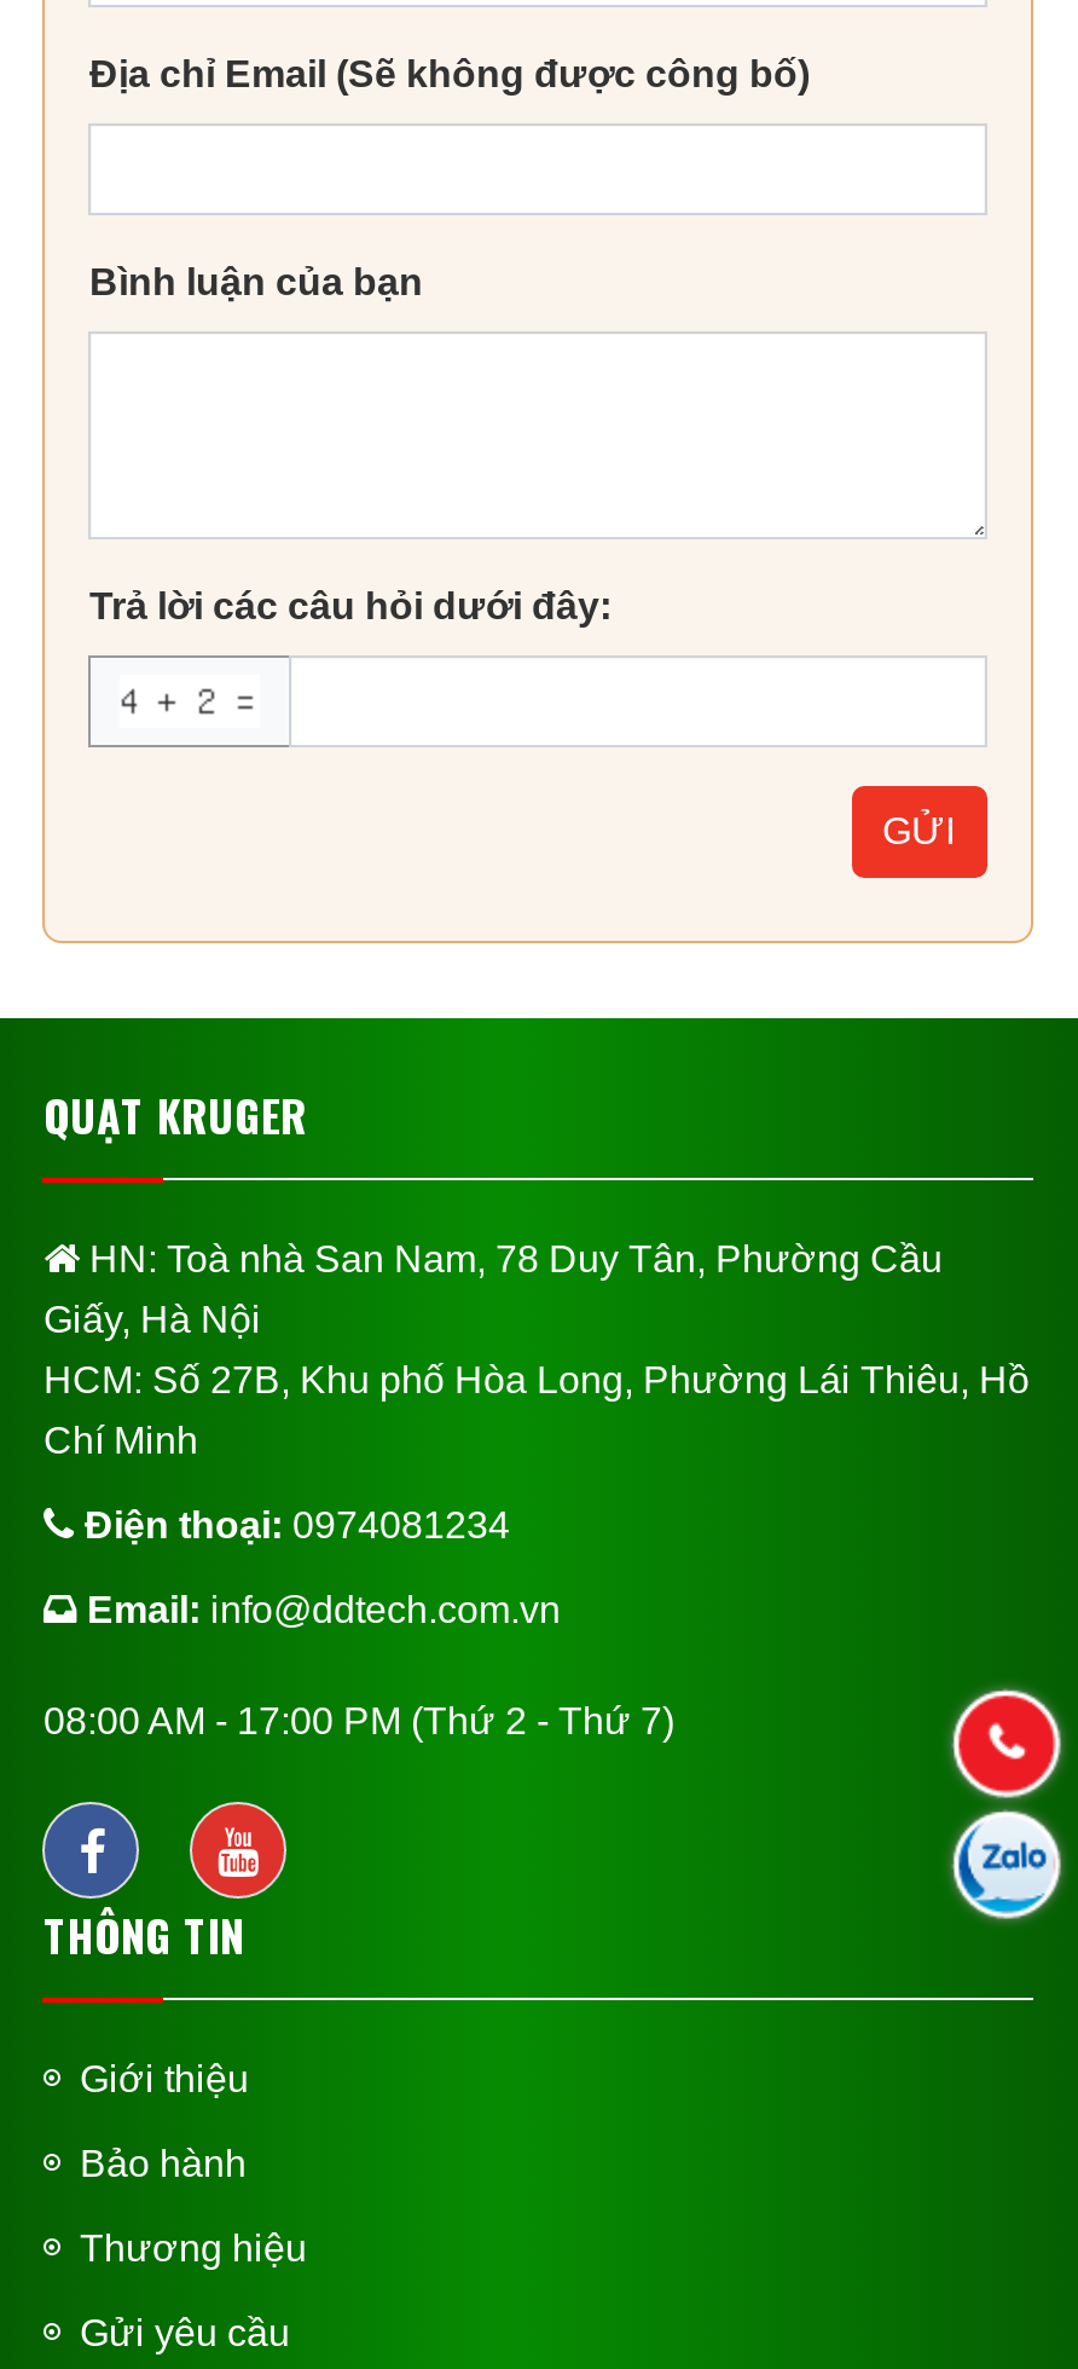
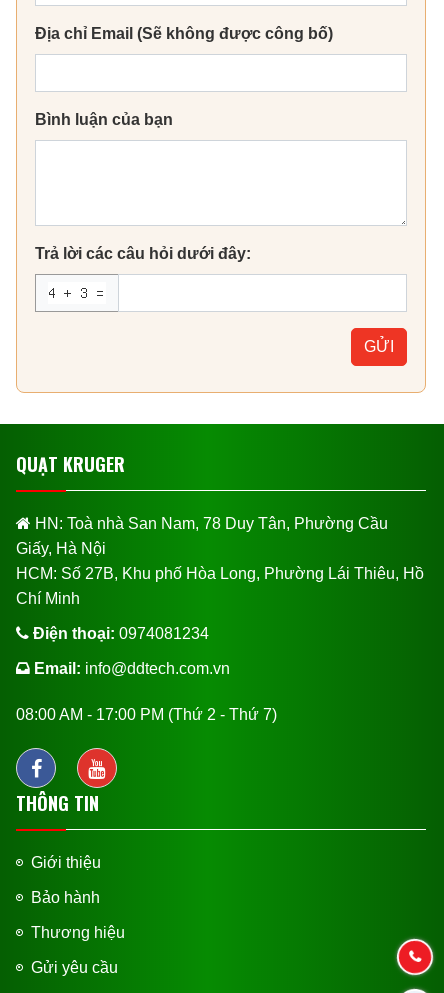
[949,1685,1065,1924] [image] -> none
none -> [395,937,435,977] [image]

